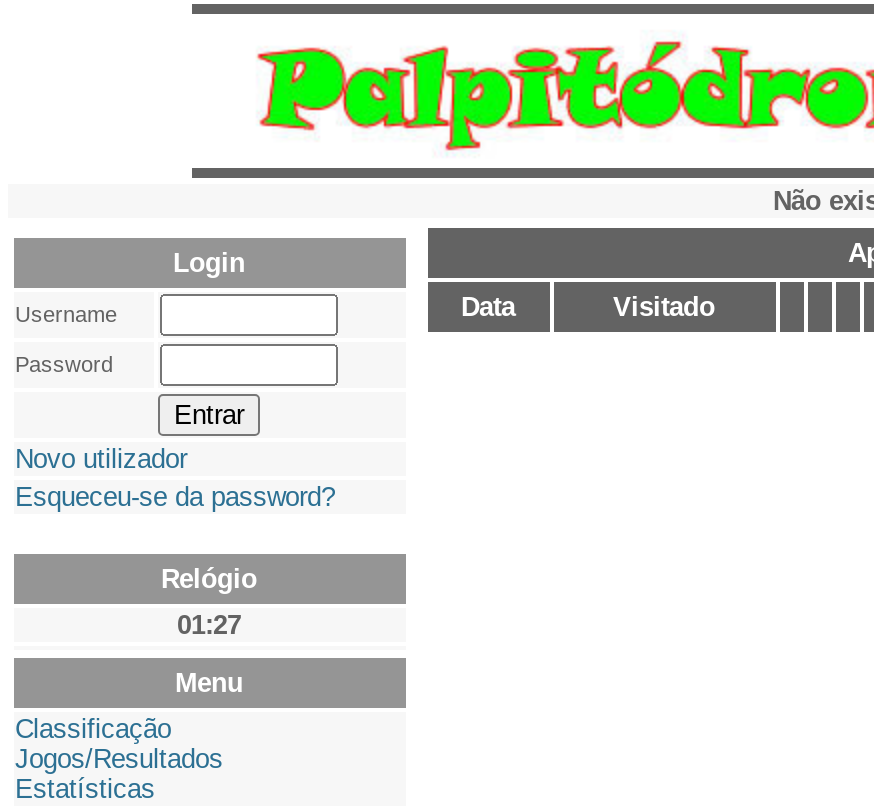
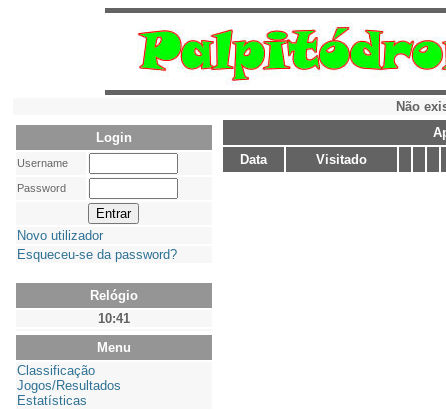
[177,610,241,640] 01:27 -> [97,311,129,326] 10:41

